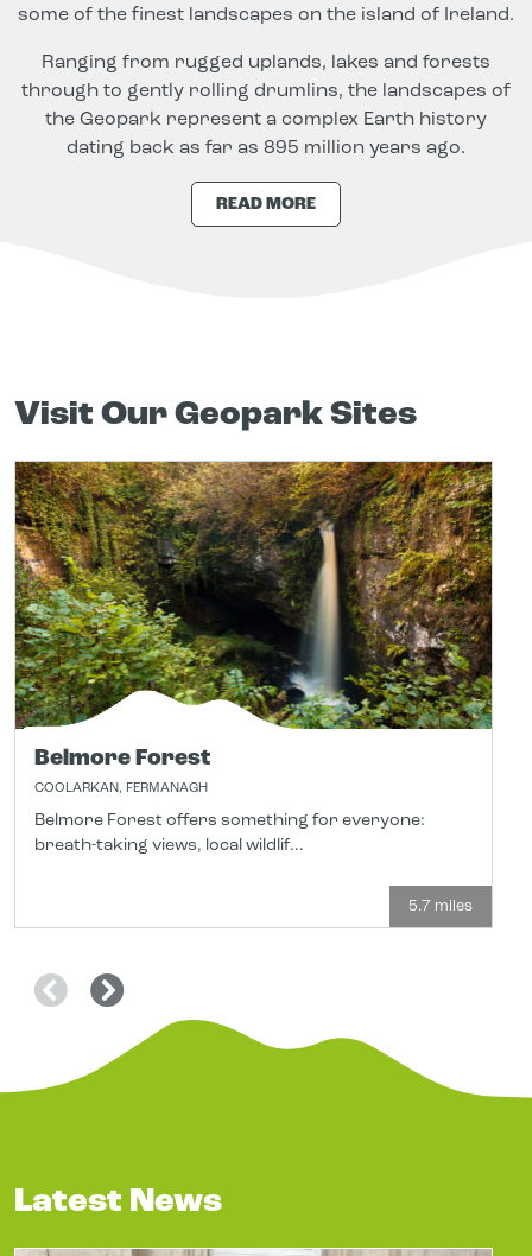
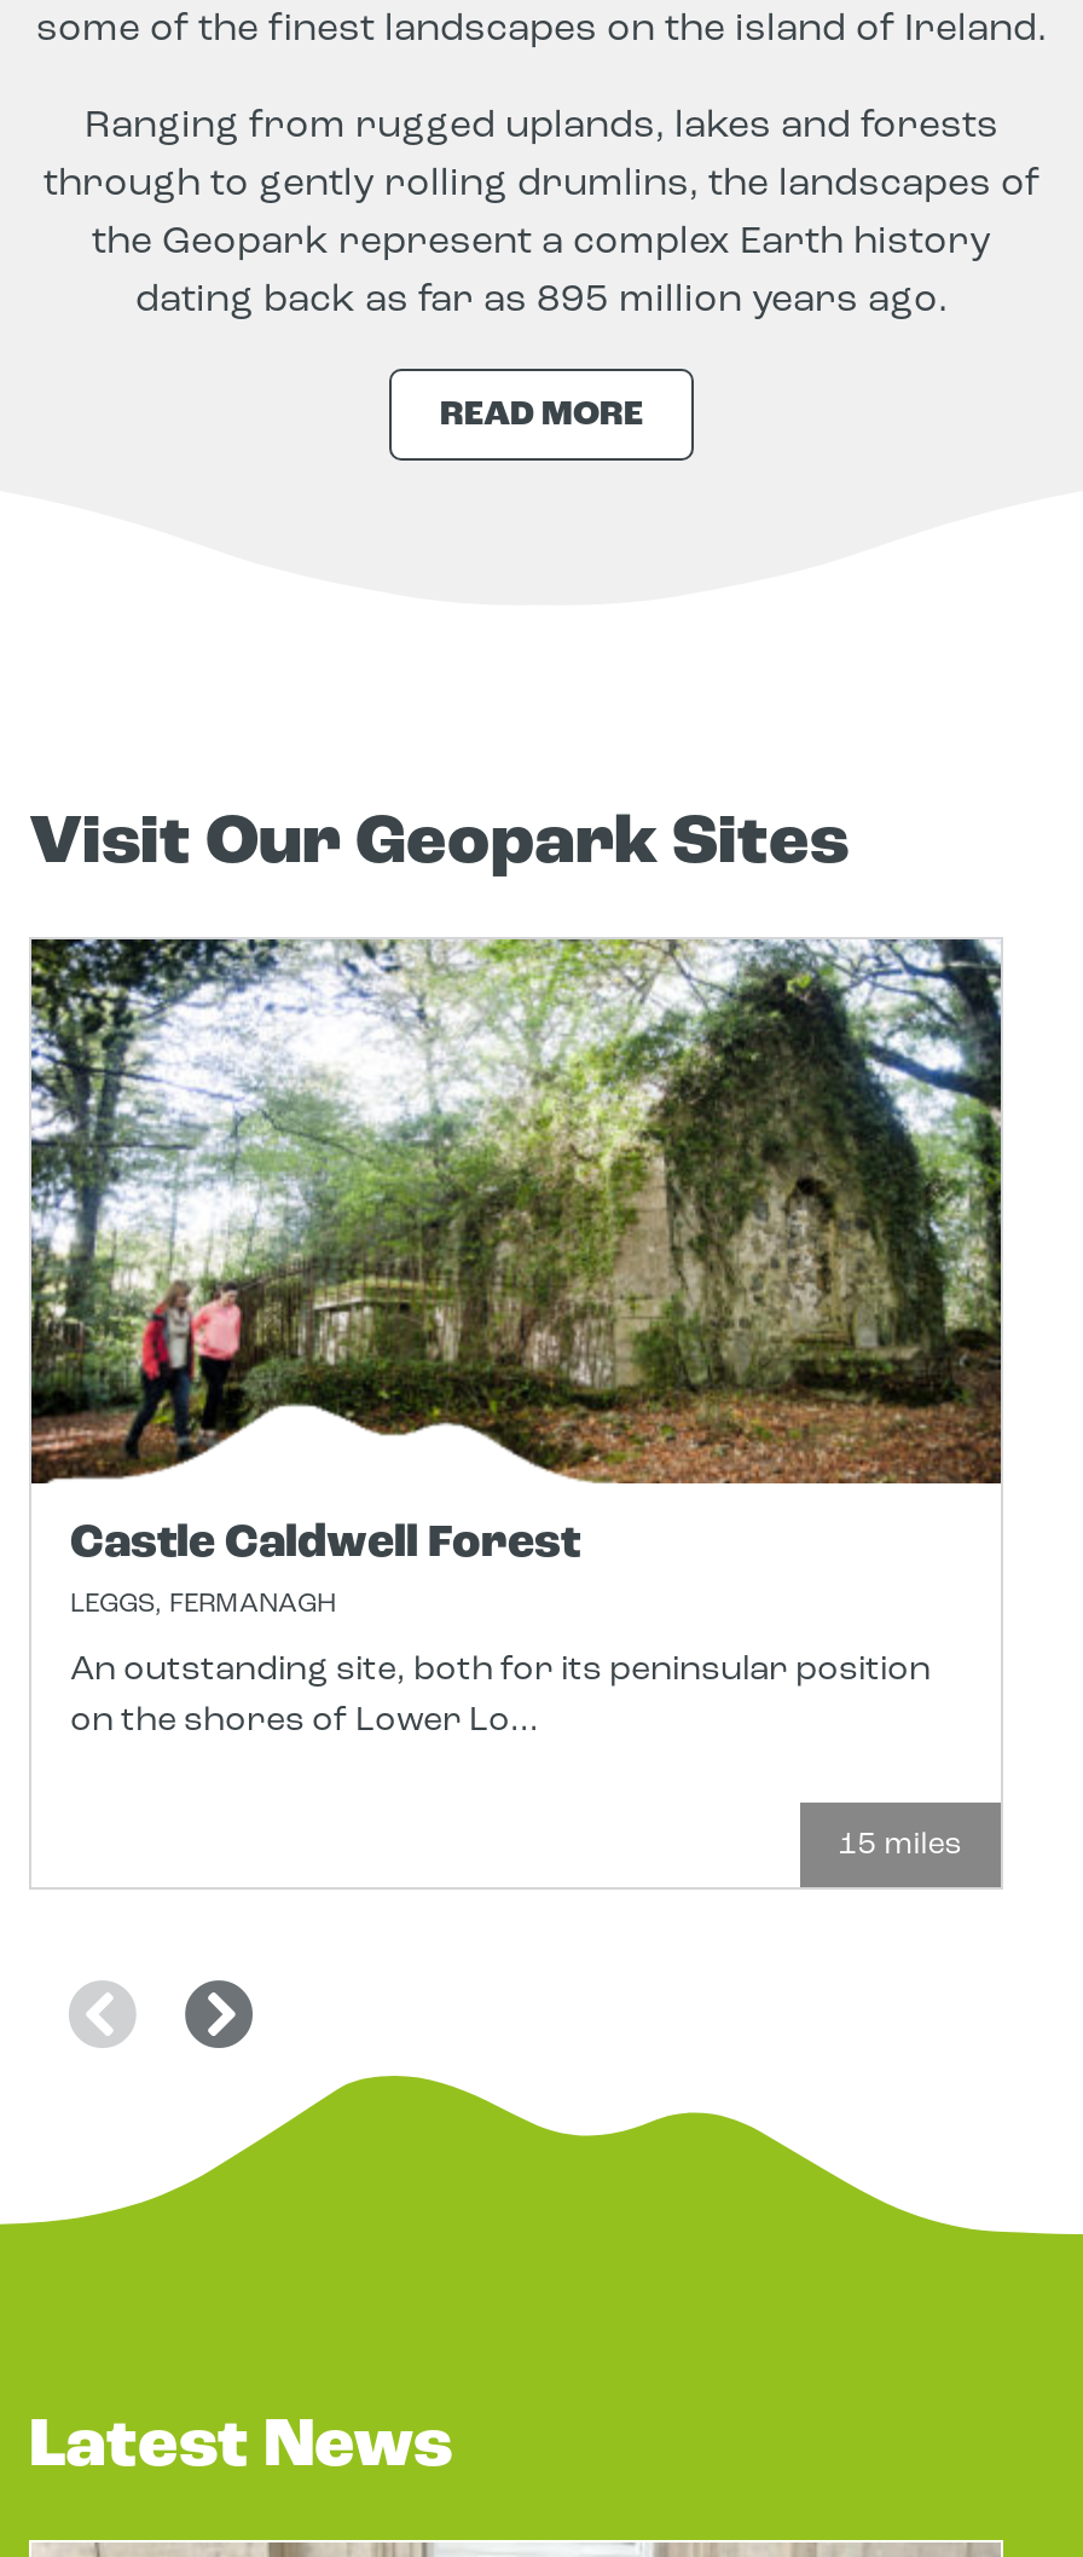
[14,461,493,771] [image] | Belmore Forest -> [29,937,1003,1569] [image] | Castle Caldwell Forest
[34,783,208,796] COOLARKAN, FERMANAGH -> [70,1593,336,1619] LEGGS, FERMANAGH
[34,812,425,855] Belmore Forest offers something for everyone: | breath-taking views, local wildlif... -> [70,1653,931,1740] An outstanding site, both for its peninsular position | on the shores of Lower Lo...
[408,899,472,914] 5.7 miles -> [838,1830,962,1861] 15 miles

